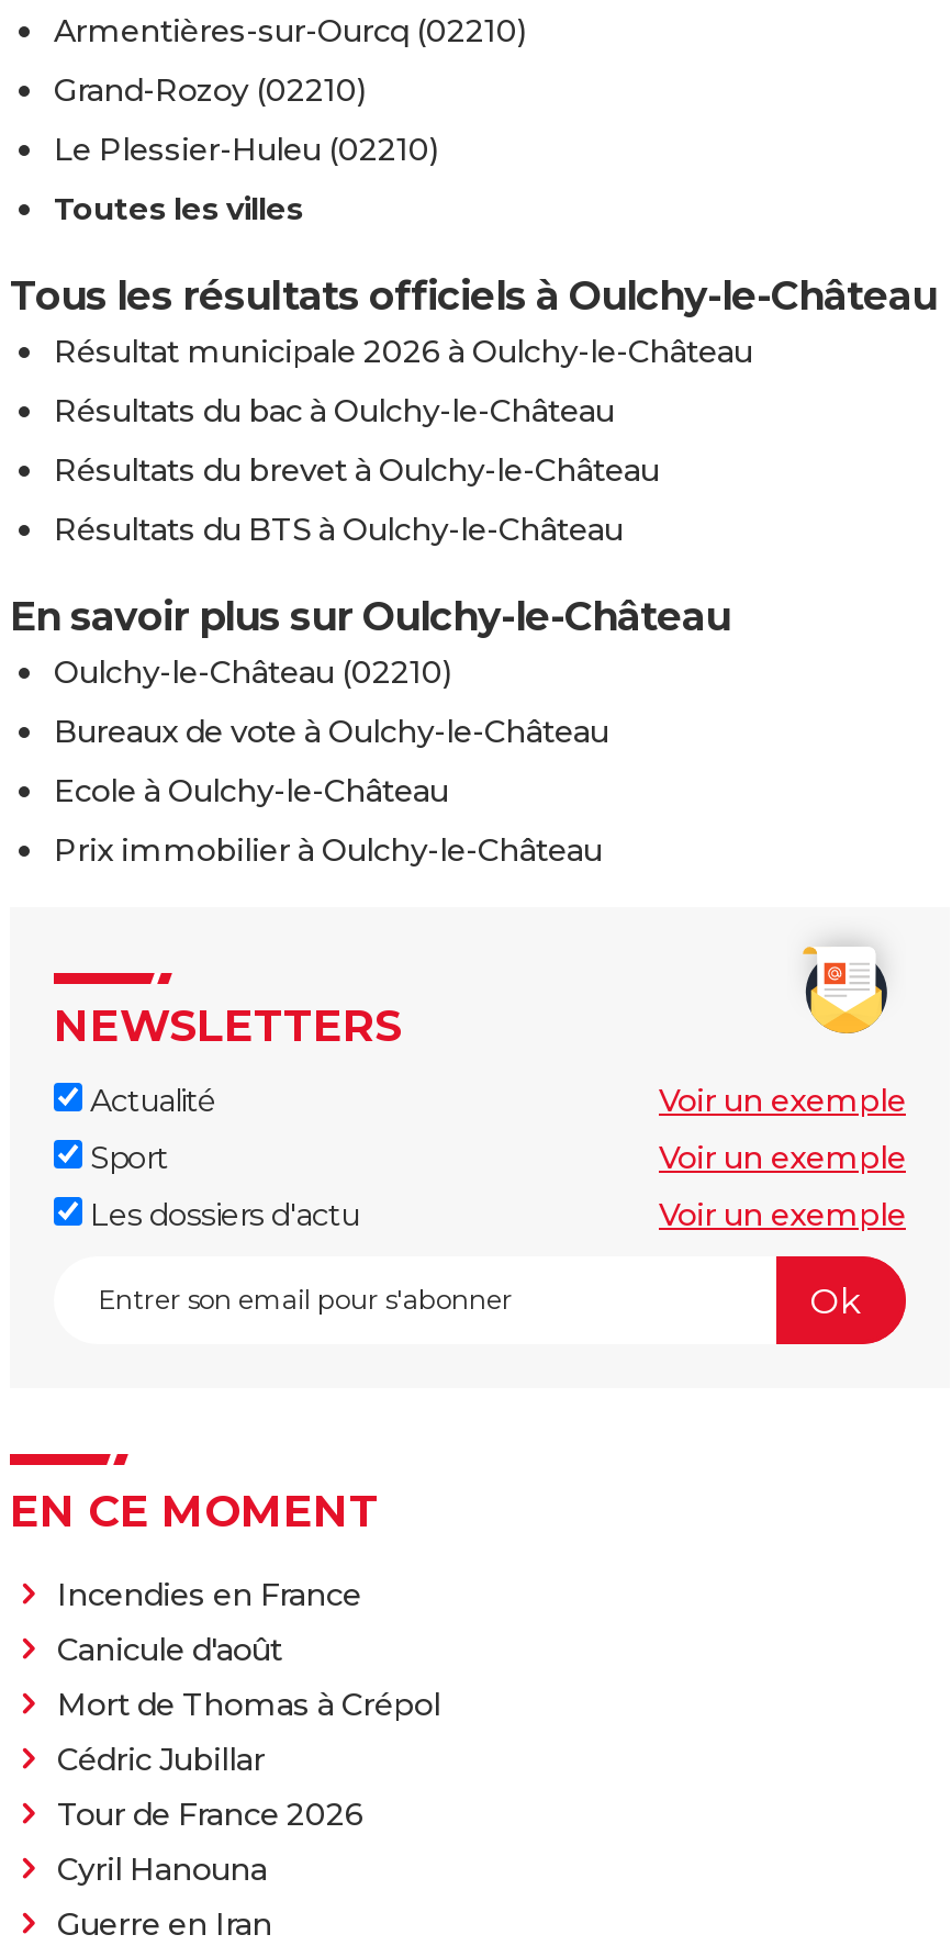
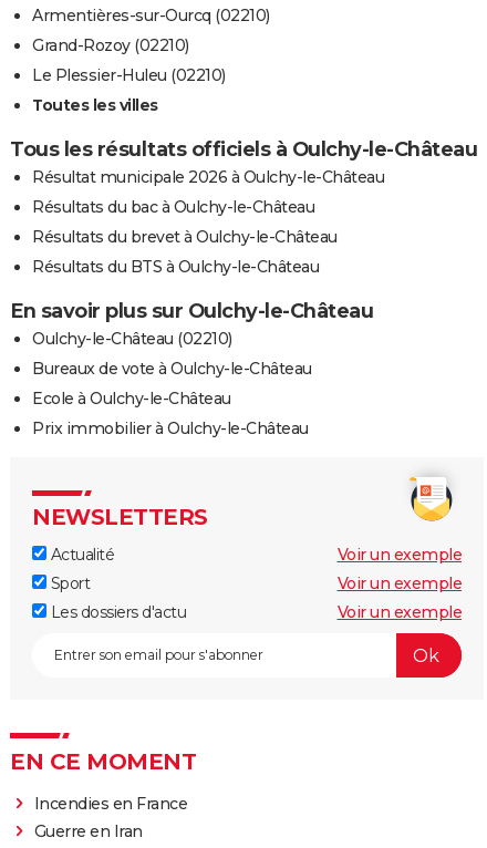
[57,1630,440,1889] Canicule d'août | Mort de Thomas à Crépol | Cédric Jubillar | Tour de France 2026 | Cyril Hanouna -> none

